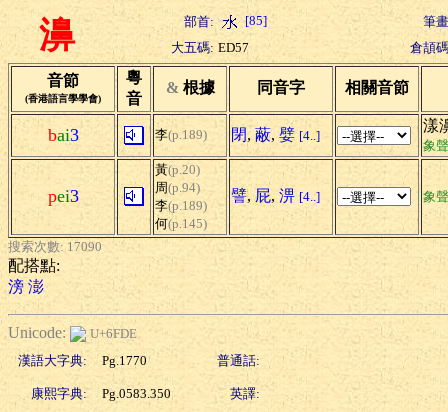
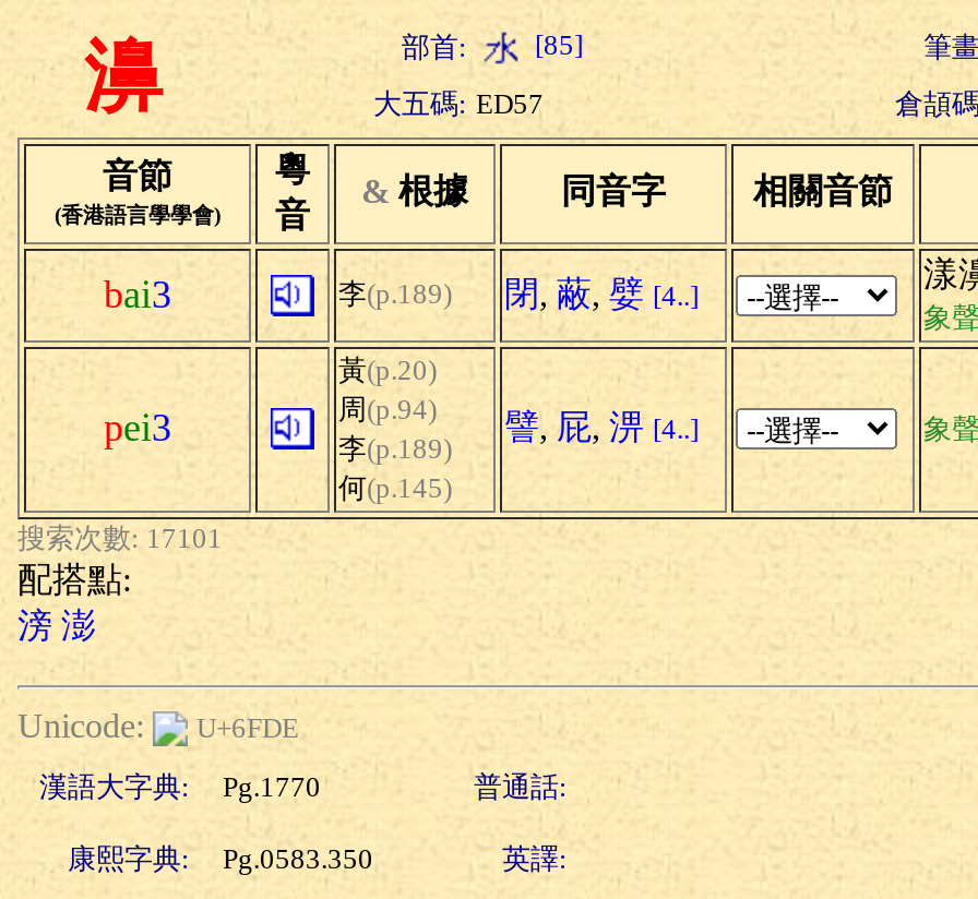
[8,239,102,254] 搜索次數: 17090 -> [17,522,223,554] 搜索次數: 17101

